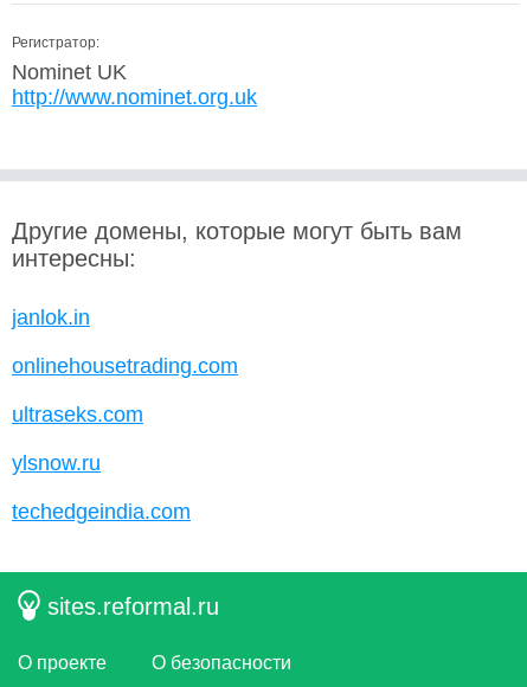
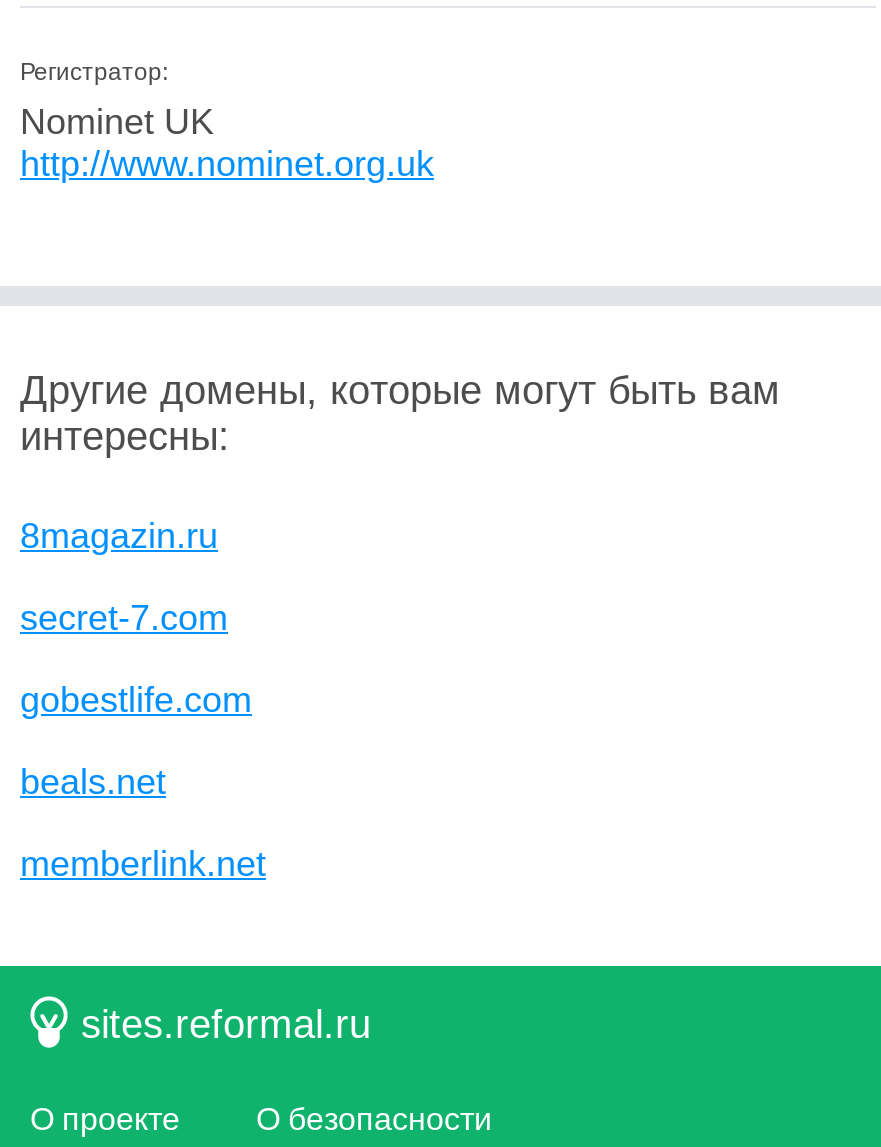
[12,306,90,329] janlok.in -> [20,516,218,556] 8magazin.ru
[12,354,238,378] onlinehousetrading.com -> [20,598,228,638] secret-7.com
[12,403,143,426] ultraseks.com -> [20,680,252,720] gobestlife.com
[12,451,101,475] ylsnow.ru -> [20,762,166,802] beals.net
[12,500,191,524] techedgeindia.com -> [20,844,266,884] memberlink.net

